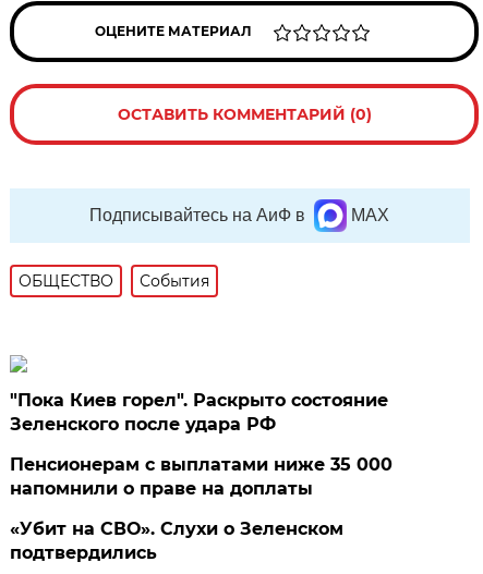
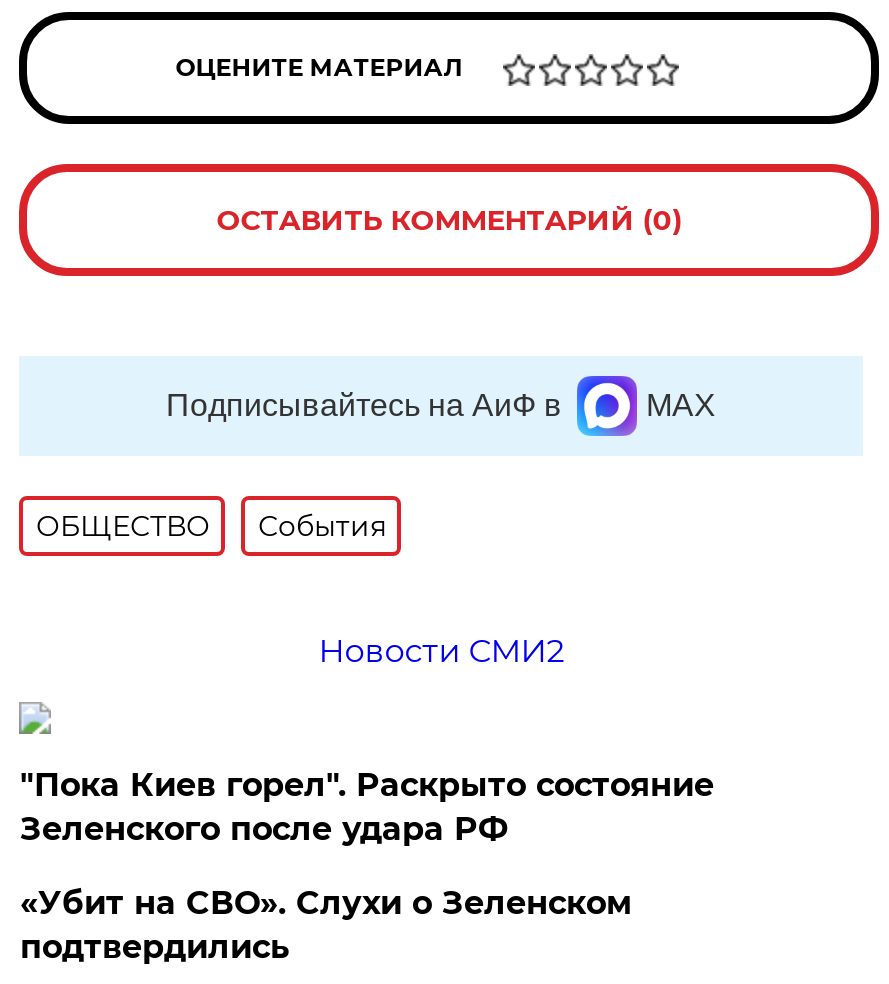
none -> [318,632,564,670] Новости СМИ2
moved [10,390,389,435] -> [20,766,714,848]: "Пока Киев горел". Раскрыто состояние | Зеленского после удара РФ
[10,454,393,499] Пенсионерам с выплатами ниже 35 000 | напомнили о праве на доплаты -> none

